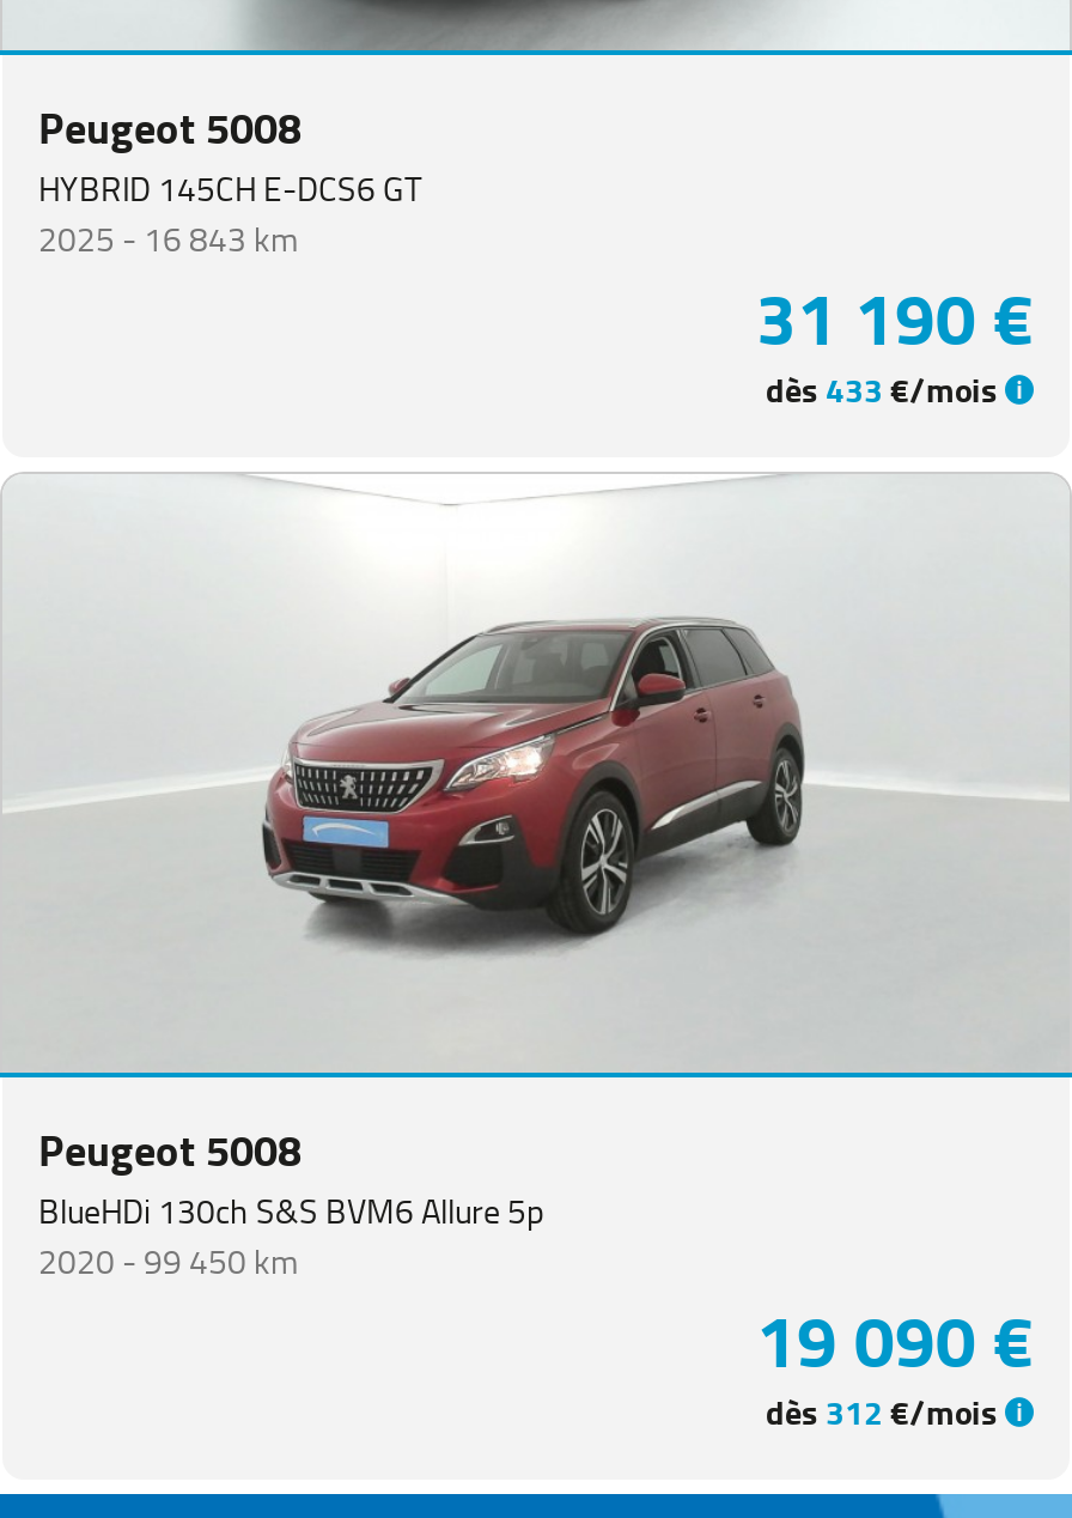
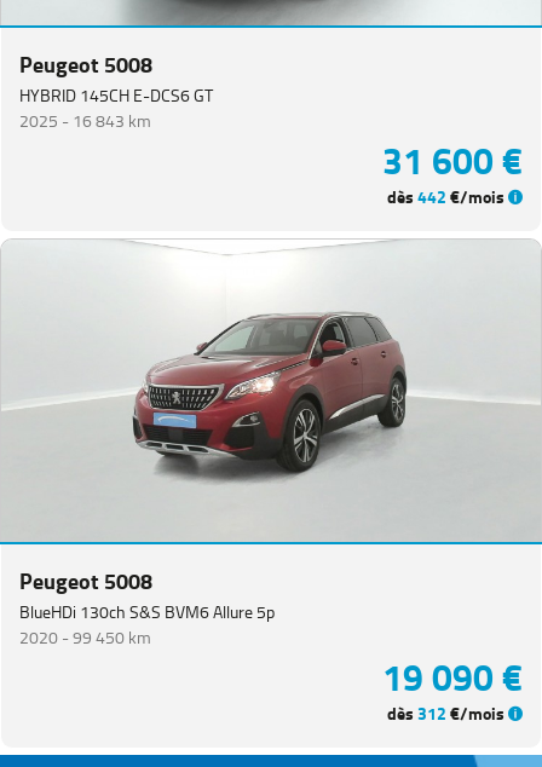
[756,255,1034,382] 31 190 € -> [382,129,523,193] 31 600 €
[766,360,1005,420] dès 433 €/mois -> [387,182,508,212] dès 442 €/mois

